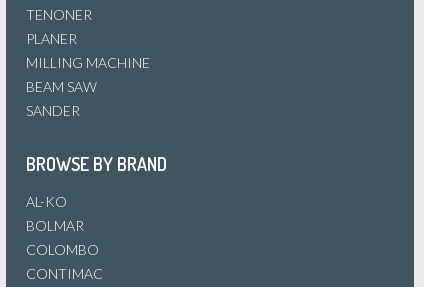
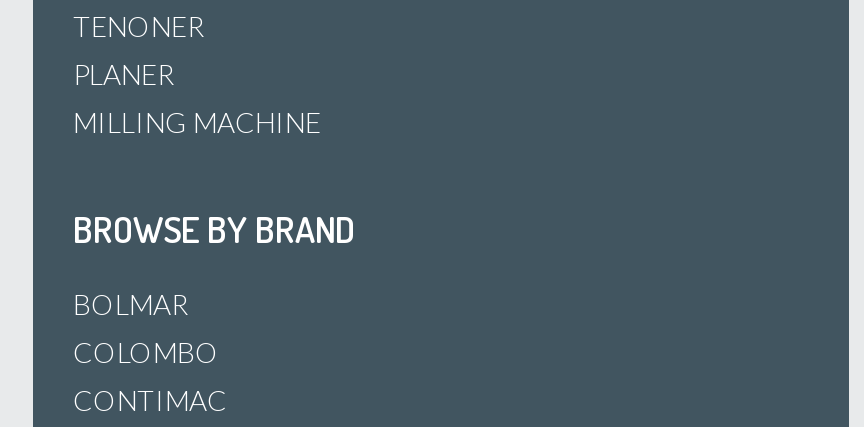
[26,78,97,119] BEAM SAW | SANDER -> none
[26,193,67,210] AL-KO -> none

